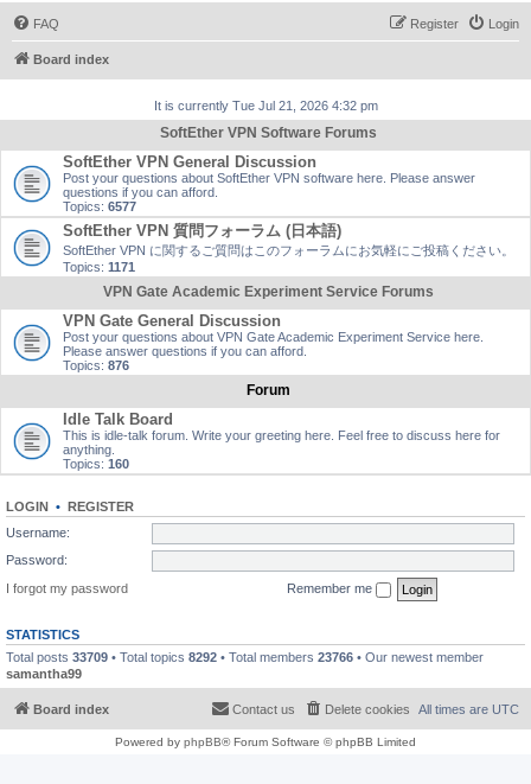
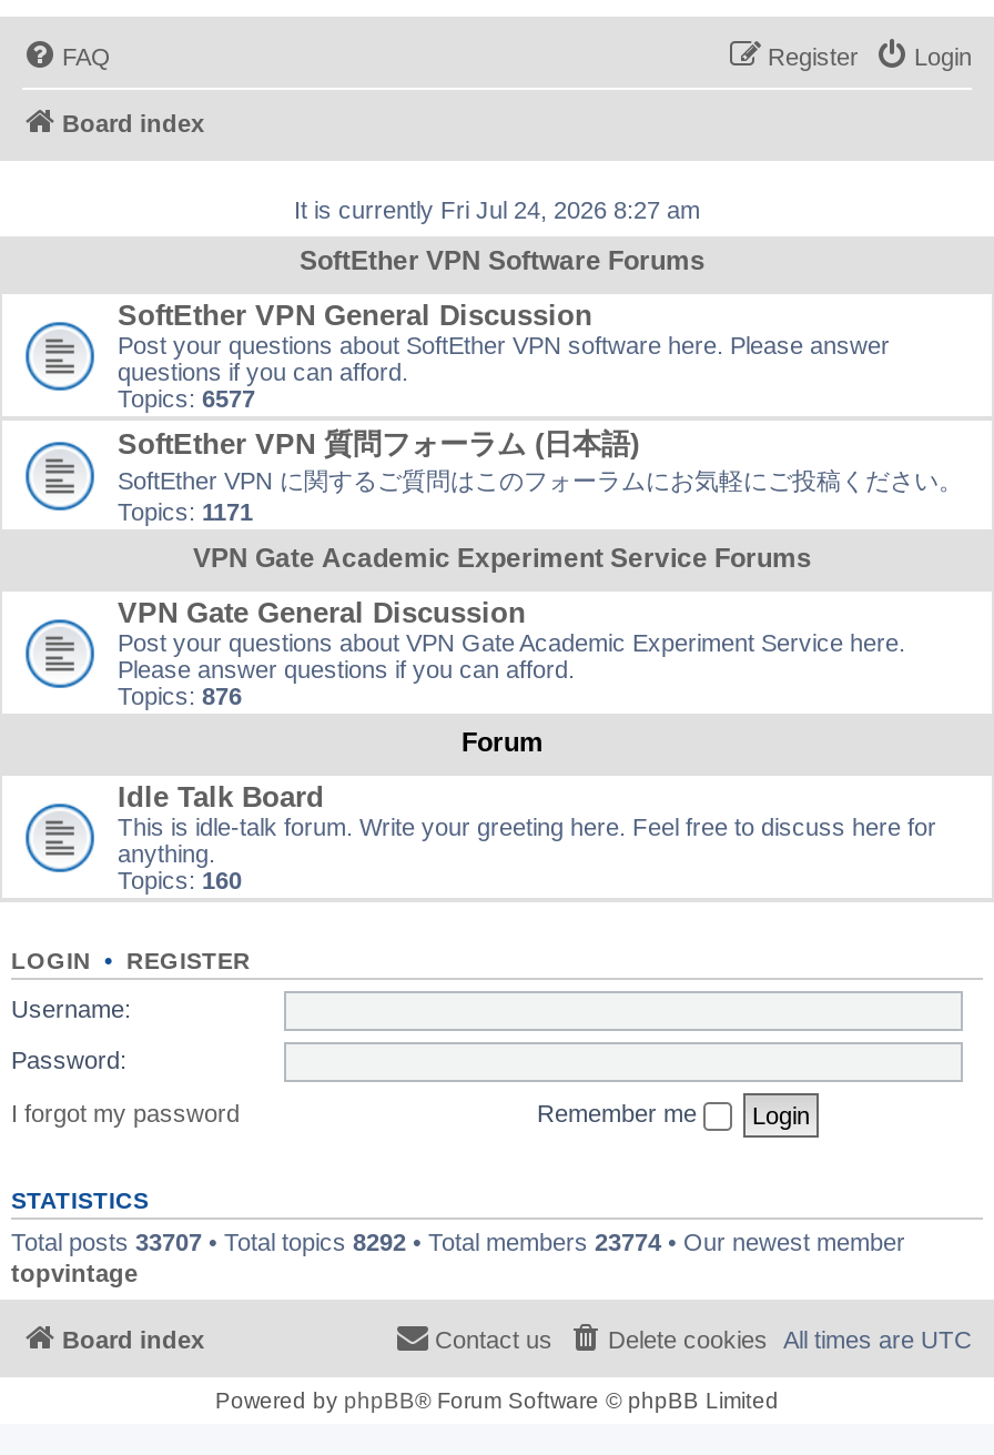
[153,98,378,113] It is currently Tue Jul 21, 2026 4:32 pm -> [294,196,700,223] It is currently Fri Jul 24, 2026 8:27 am
[6,649,484,680] Total posts 33709 • Total topics 8292 • Total members 23766 • Our newest member | samantha99 -> [11,1227,905,1285] Total posts 33707 • Total topics 8292 • Total members 23774 • Our newest member | topvintage

